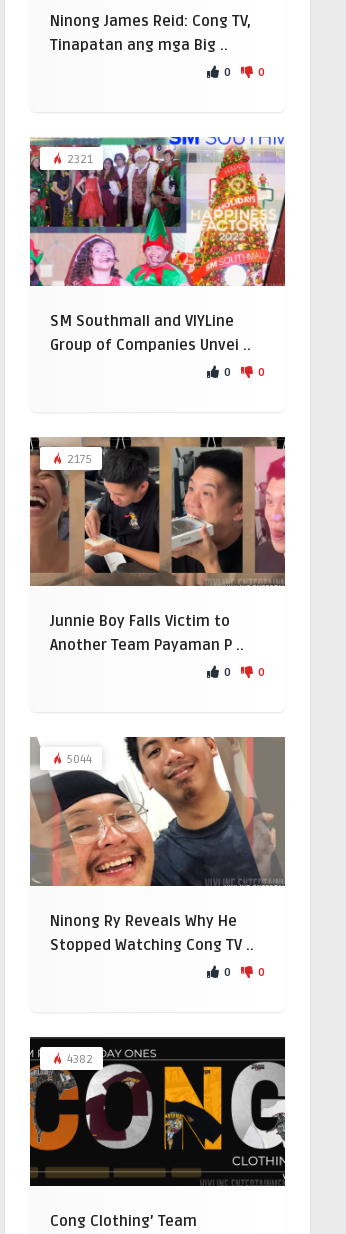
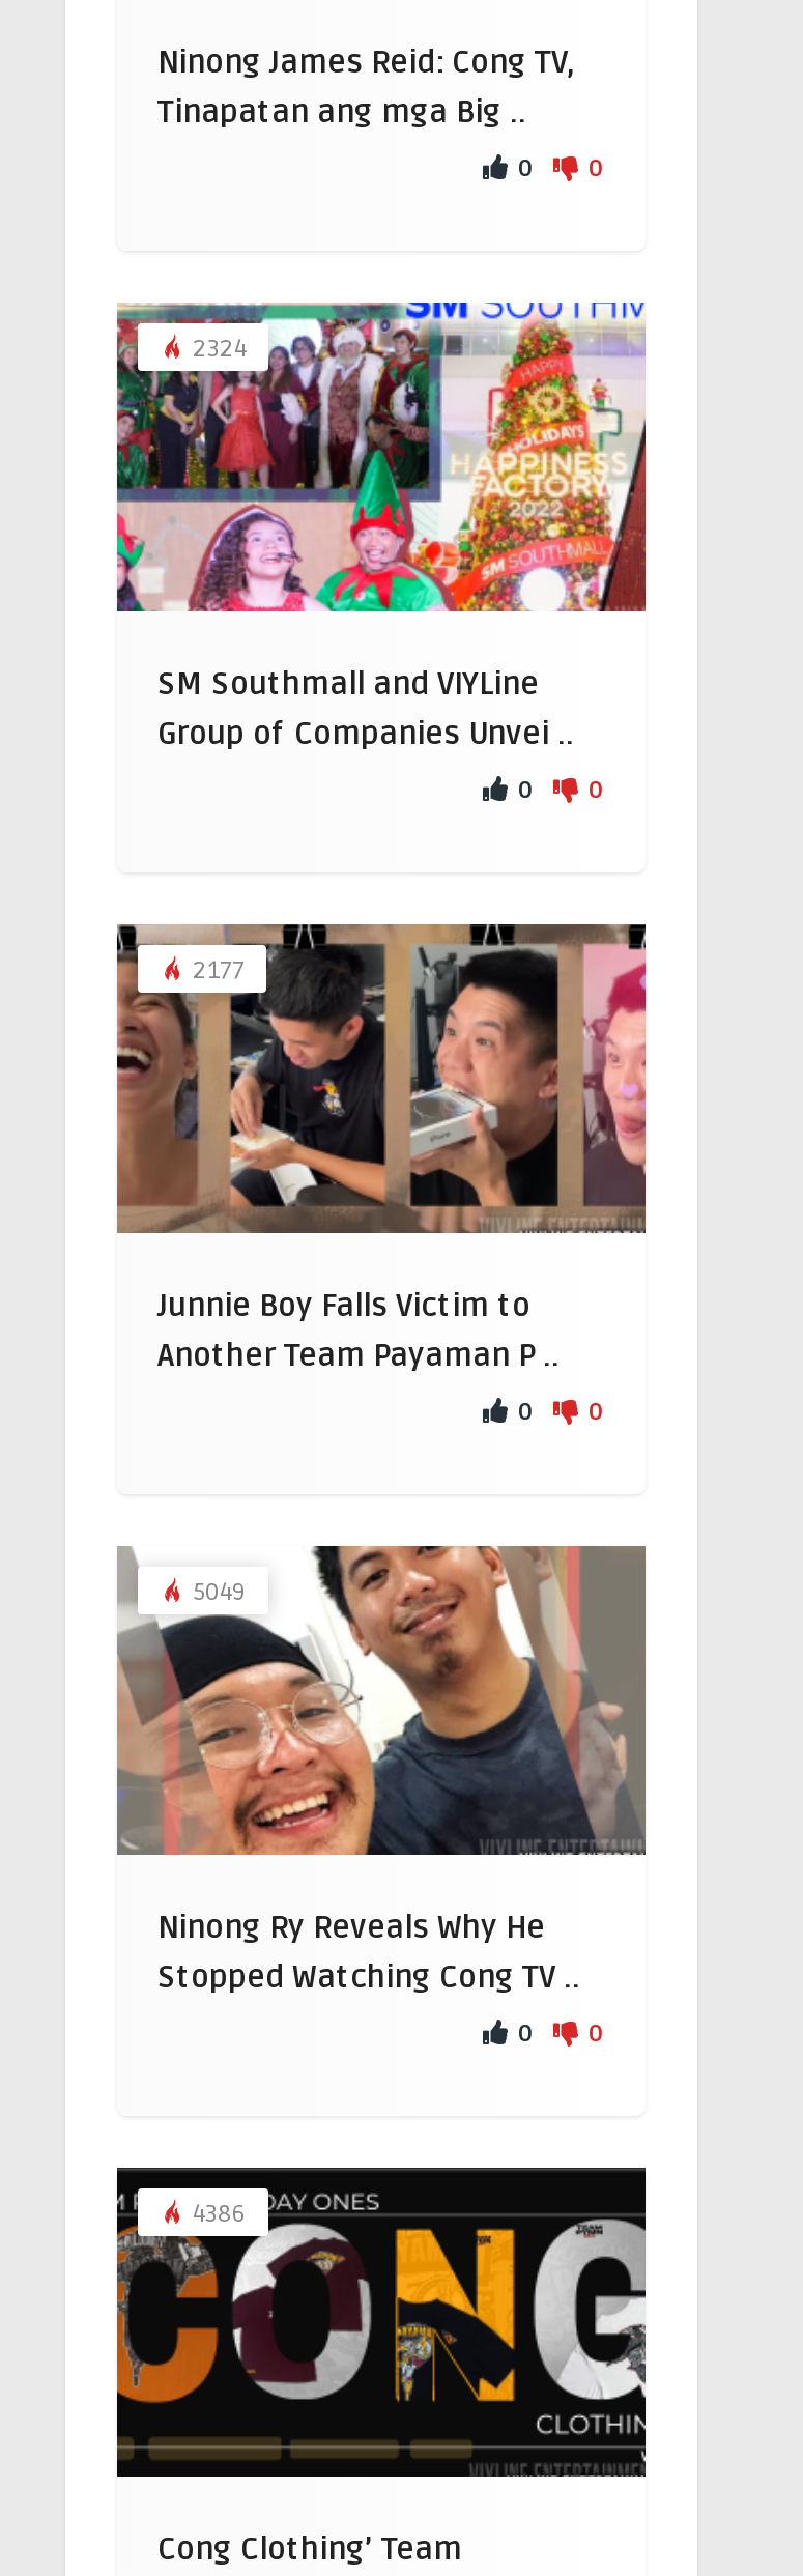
[63,152,92,167] 2321 -> [187,334,247,365] 2324
[63,452,91,467] 2175 -> [187,955,245,986] 2177
[63,752,91,767] 5044 -> [187,1577,247,1608] 5049
[63,1052,92,1067] 4382 -> [187,2199,247,2230] 4386

